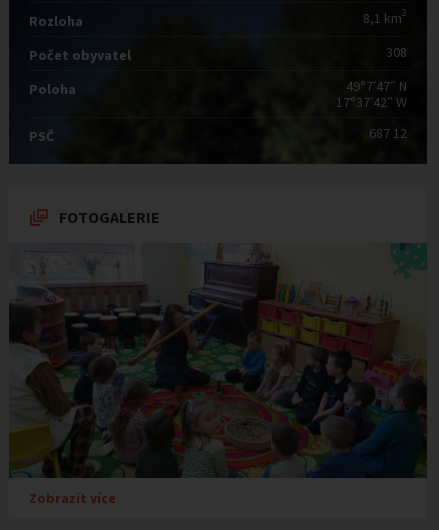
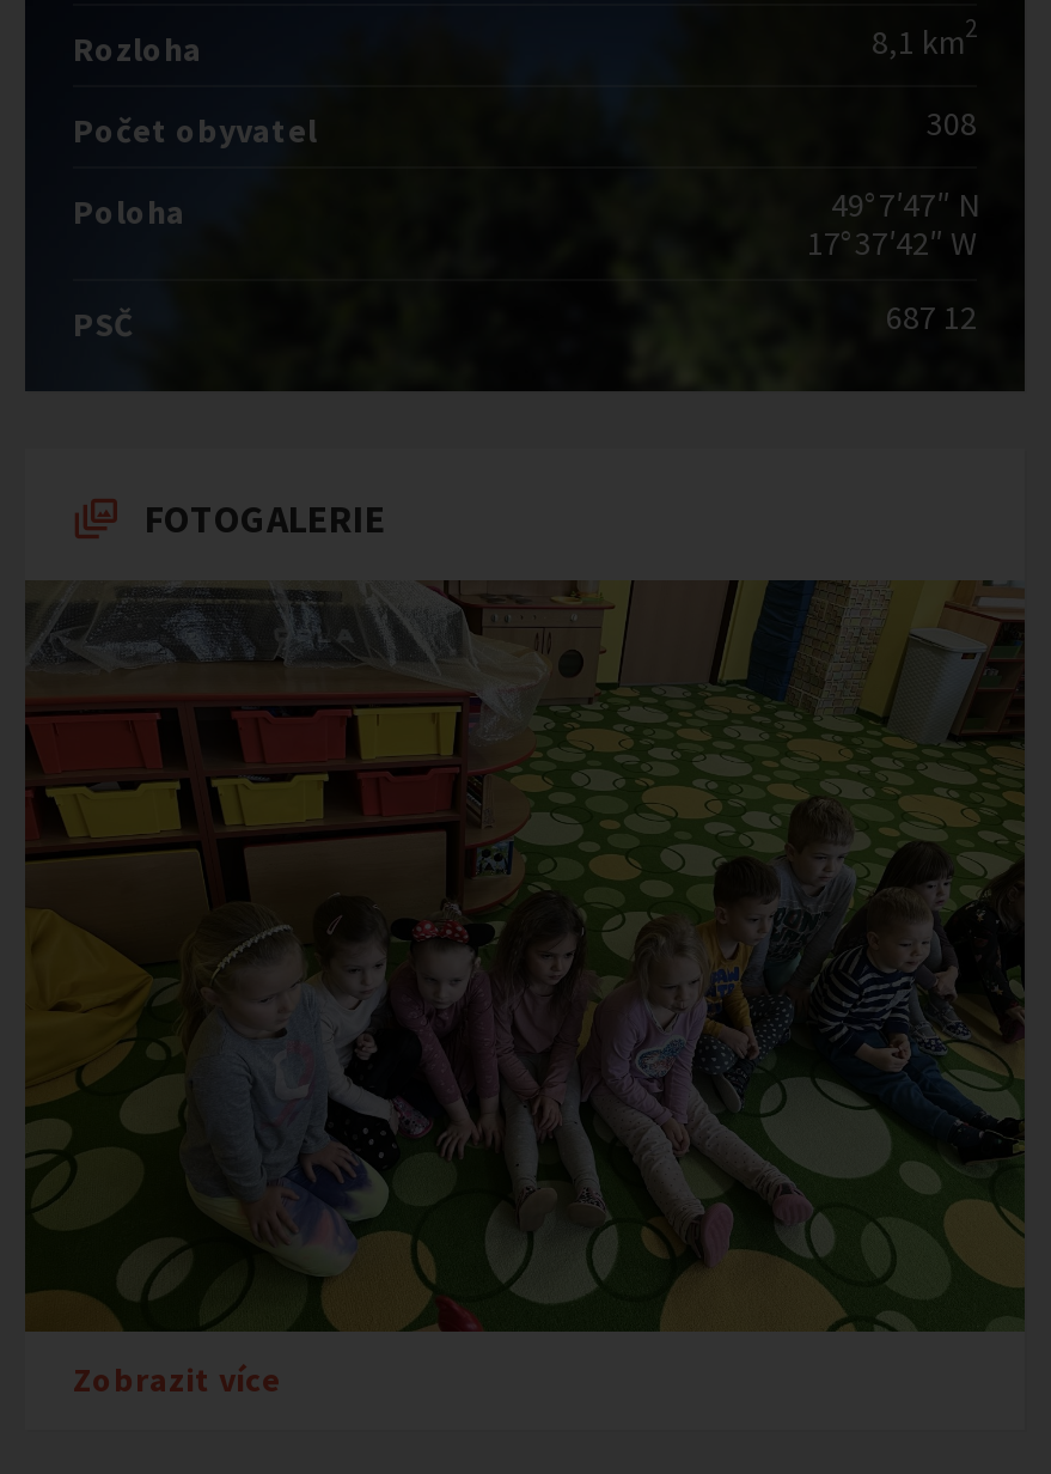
[9,243,428,478] [image] -> [23,580,1027,1332] [image]

